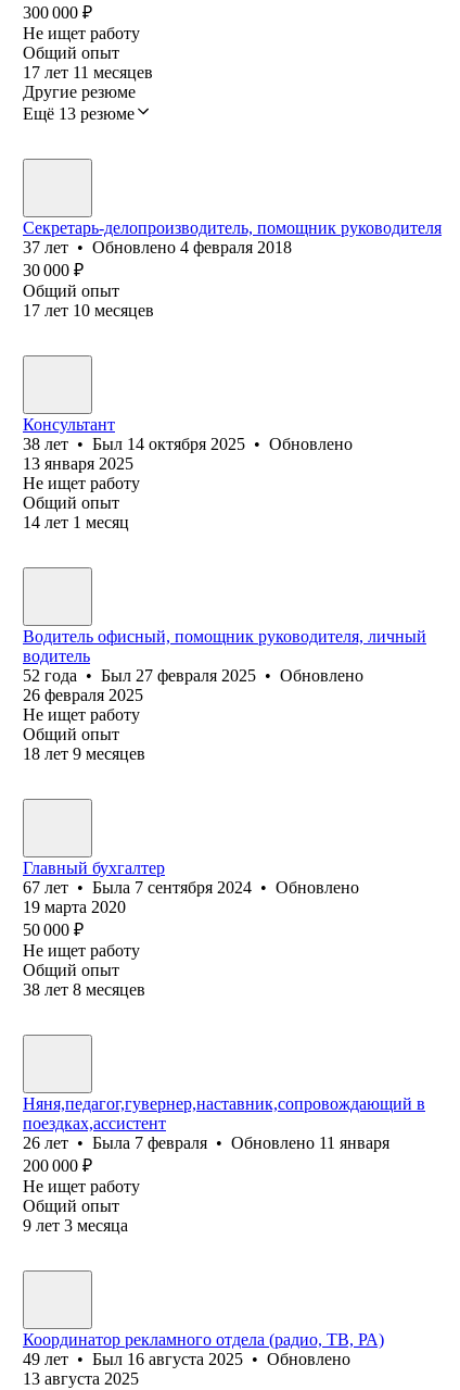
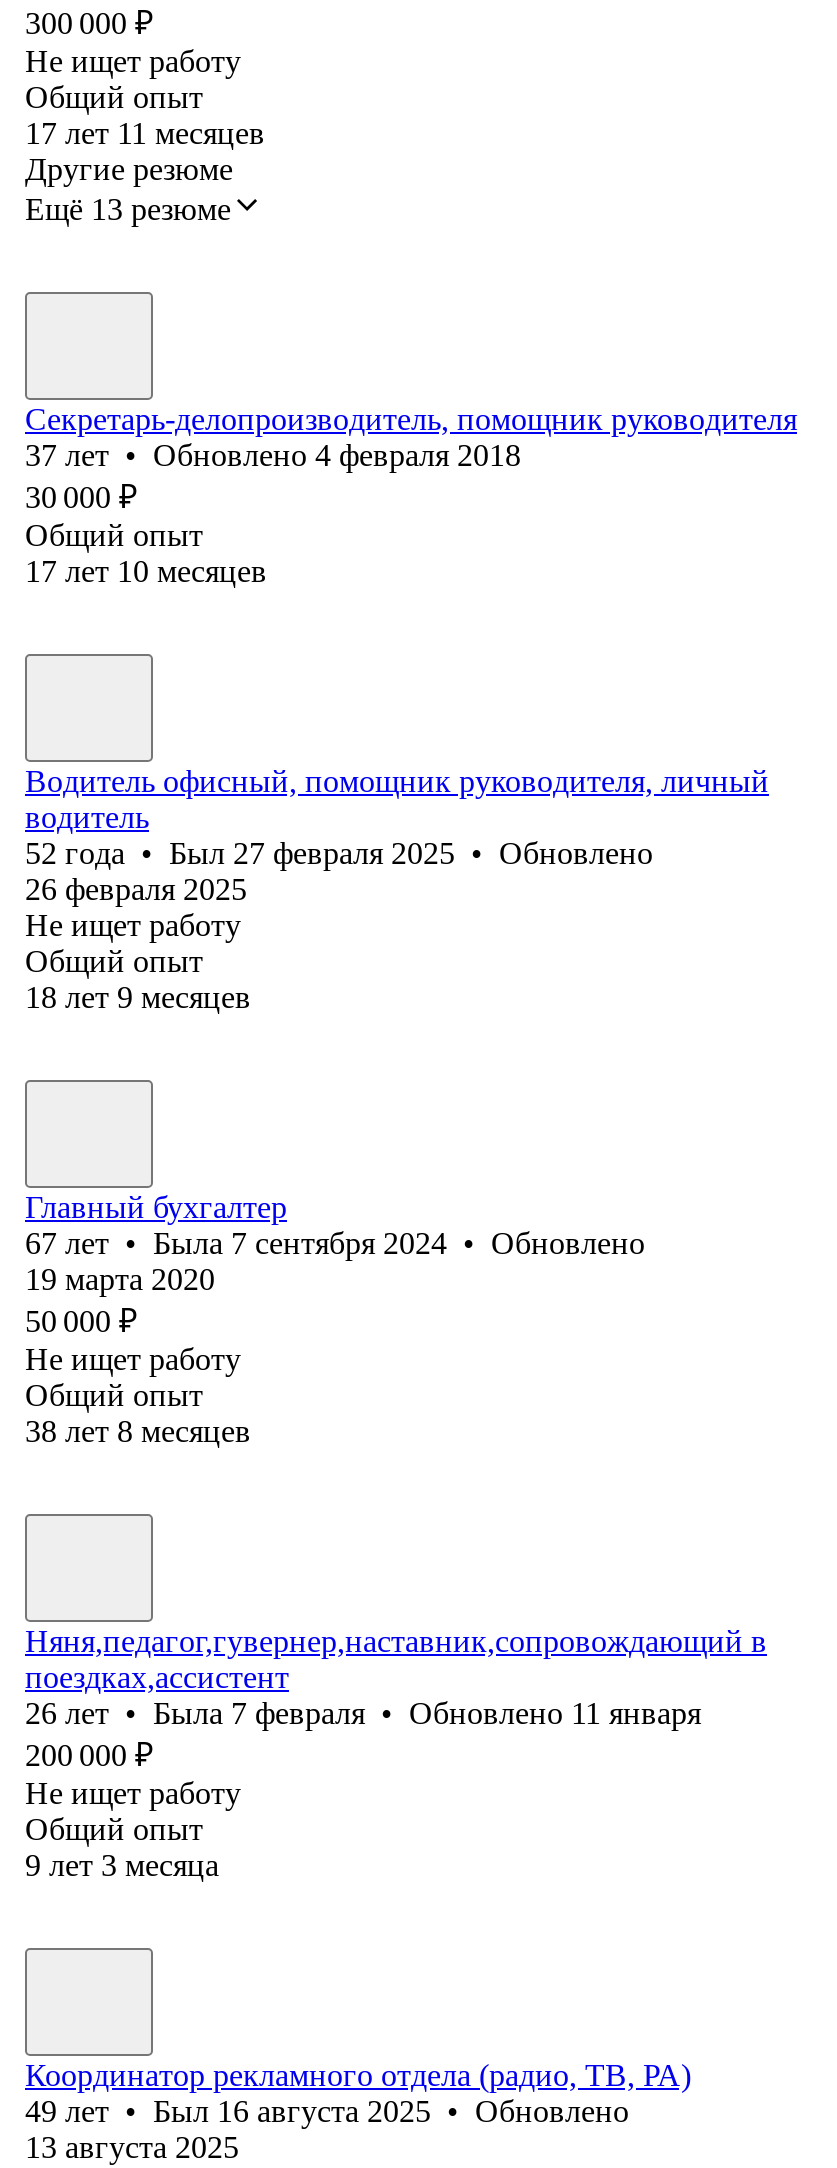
[23,415,353,531] Консультант | 38 лет • Был 14 октября 2025 • Обновлено | 13 января 2025 | Не ищет работу | Общий опыт | 14 лет 1 месяц -> none

